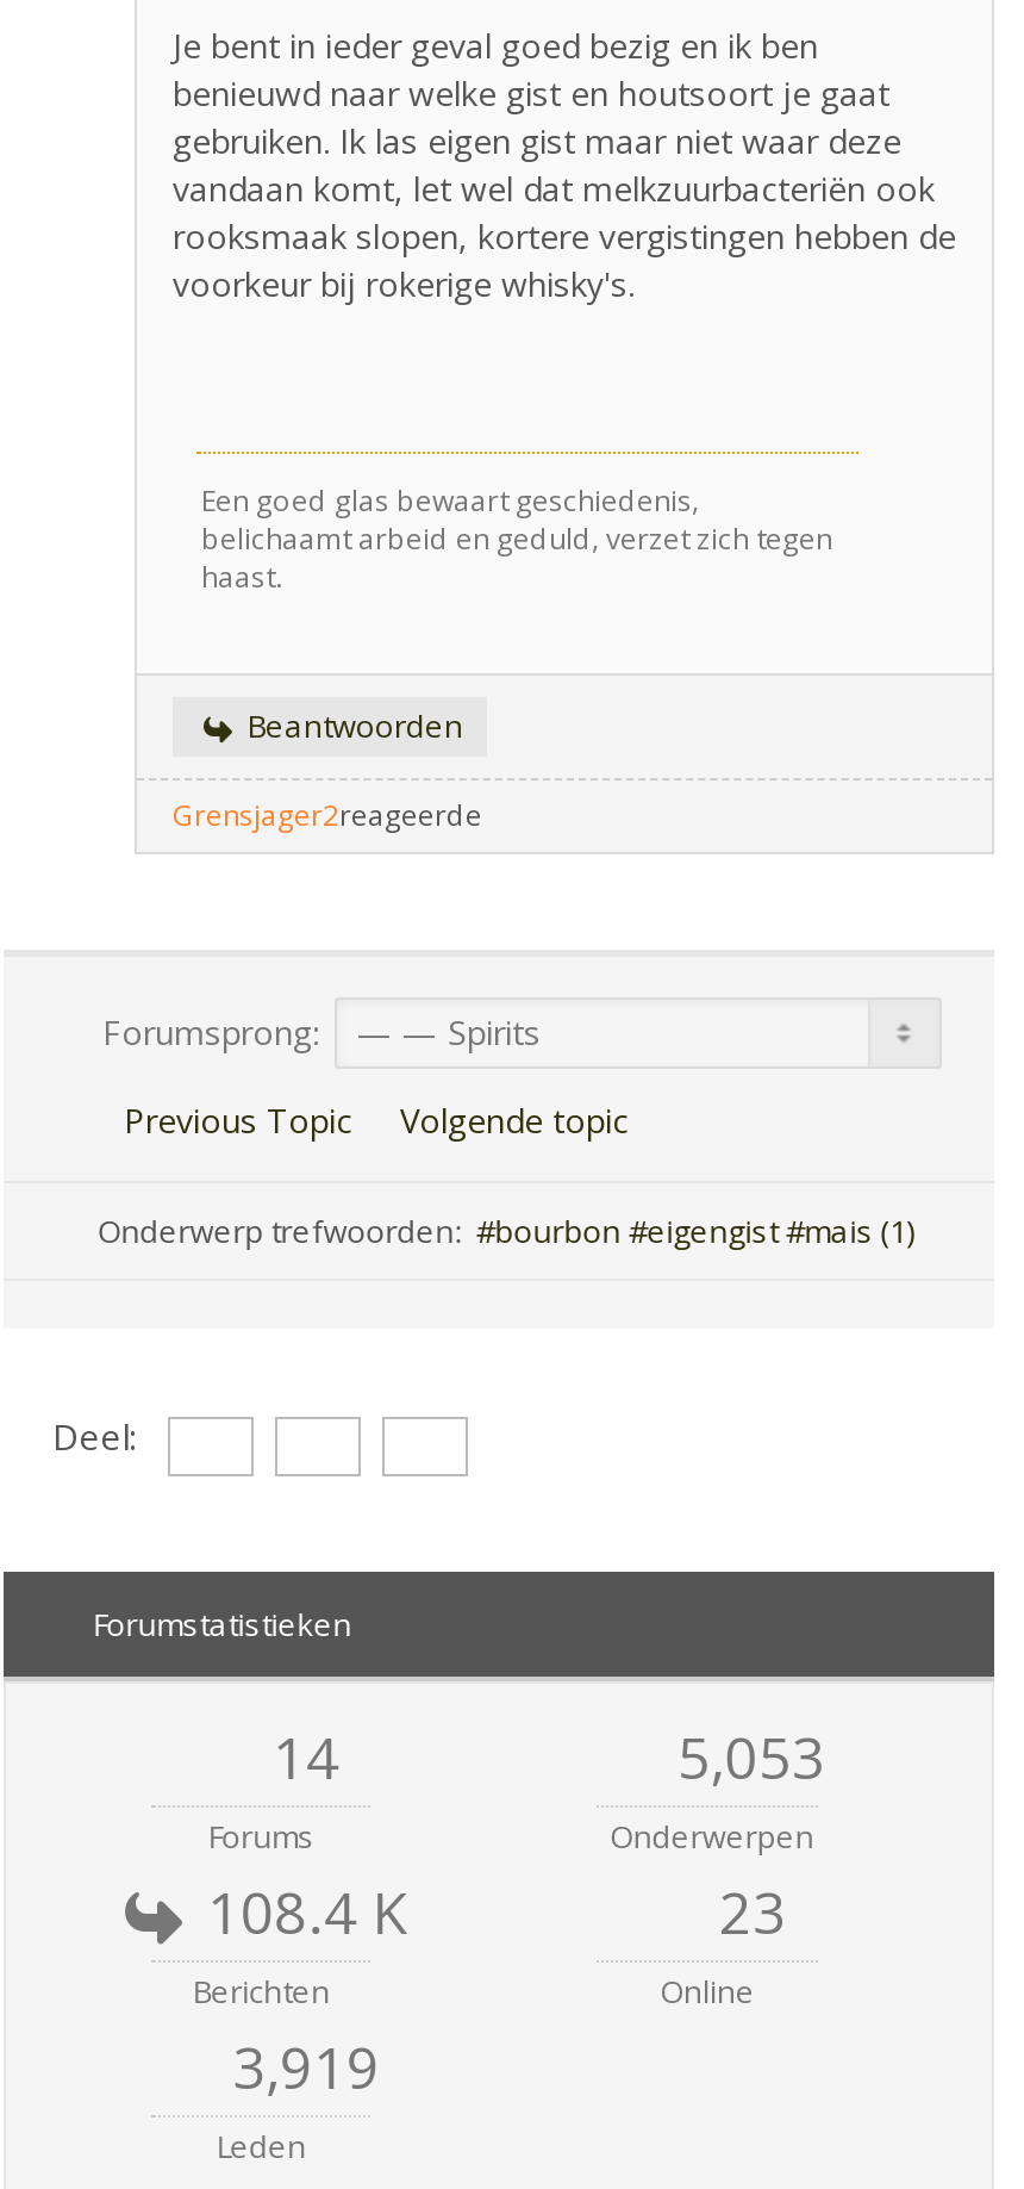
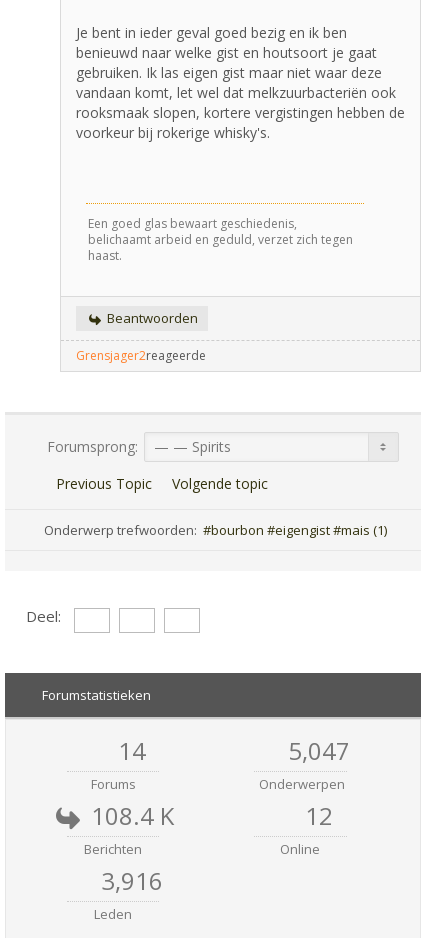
[677,1717,825,1796] 5,053 -> [288,734,350,767] 5,047
[719,1872,786,1951] 23 -> [305,799,333,832] 12
[233,2027,380,2106] 3,919 -> [101,864,163,897] 3,916

